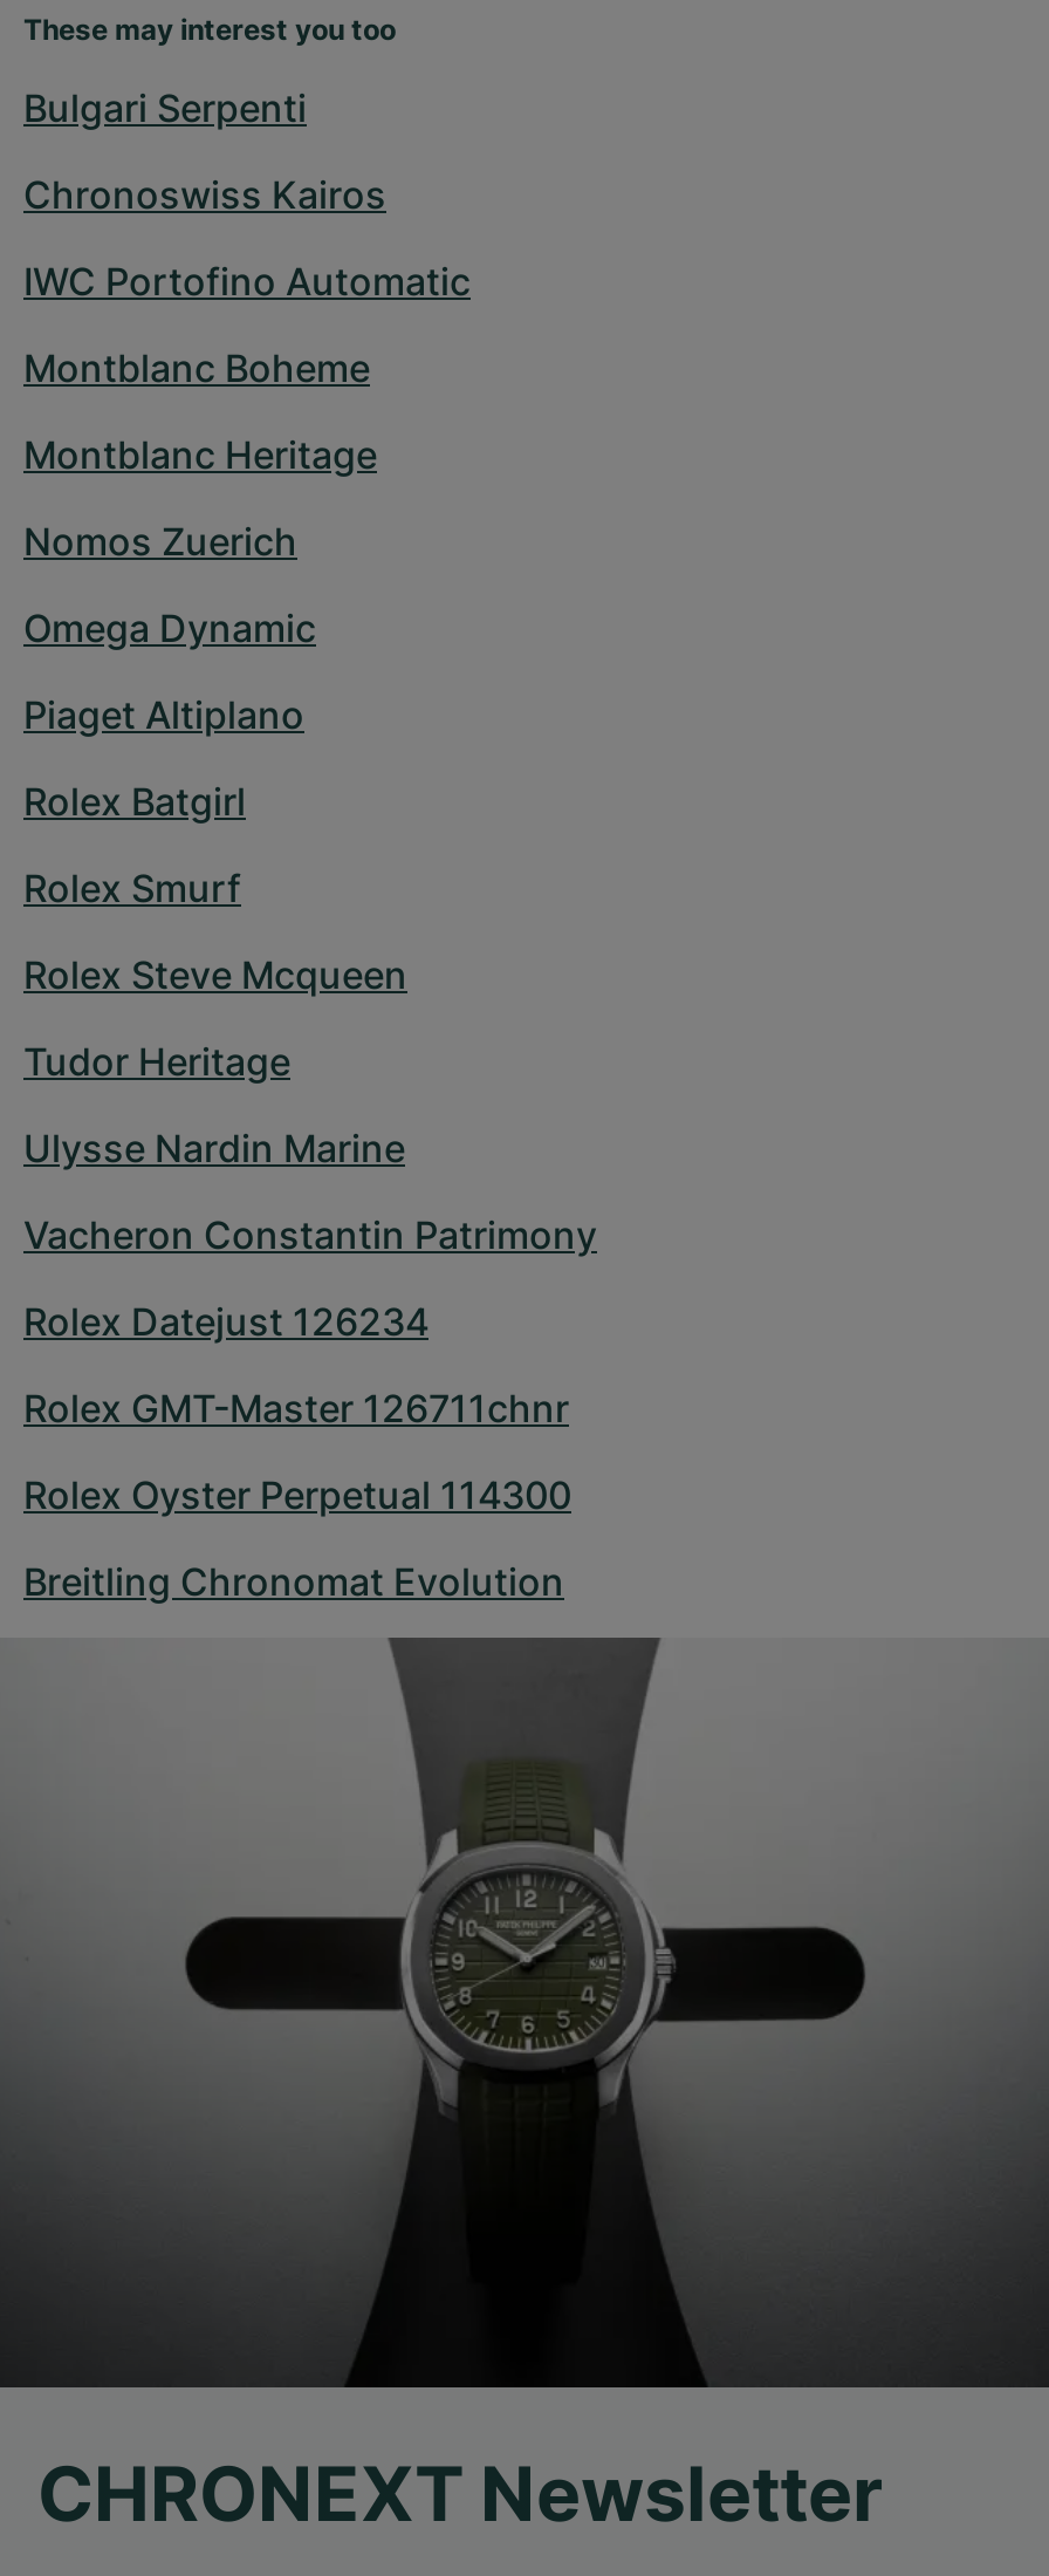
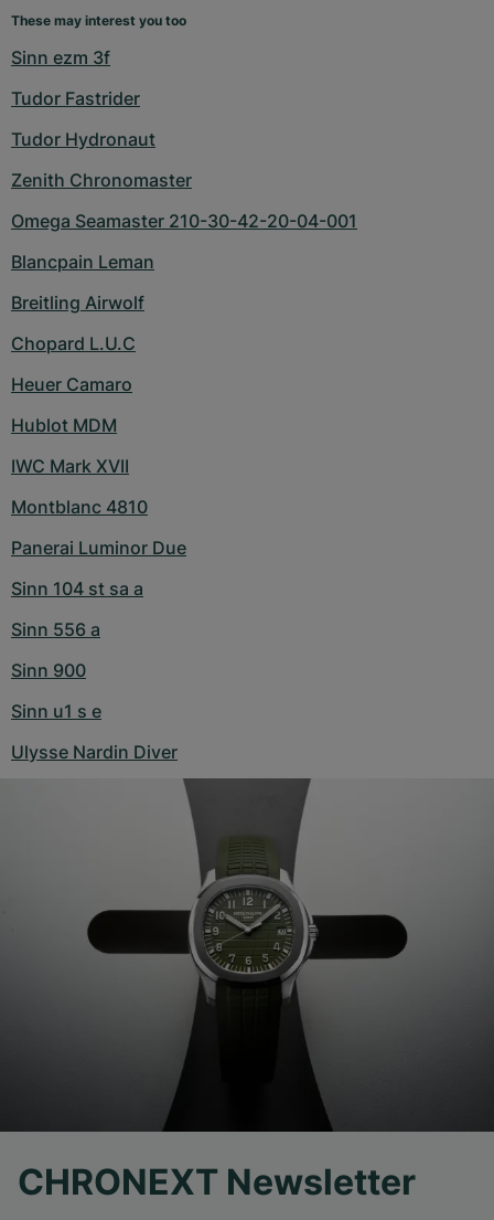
[23,84,307,131] Bulgari Serpenti -> [11,46,110,68] Sinn ezm 3f
[23,171,386,218] Chronoswiss Kairos -> [11,87,140,109] Tudor Fastrider
[23,258,471,305] IWC Portofino Automatic -> [11,128,155,150] Tudor Hydronaut
[23,344,370,391] Montblanc Boheme -> [11,169,192,191] Zenith Chronomaster
[23,431,377,478] Montblanc Heritage -> [11,210,357,232] Omega Seamaster 210-30-42-20-04-001
[23,518,297,565] Nomos Zuerich -> [11,251,154,273] Blancpain Leman
[23,604,316,651] Omega Dynamic -> [11,291,144,314] Breitling Airwolf
[23,691,304,738] Piaget Altiplano -> [11,332,136,354] Chopard L.U.C
[23,778,246,825] Rolex Batgirl -> [11,373,132,395] Heuer Camaro
[23,865,241,911] Rolex Smurf -> [11,414,117,436] Hublot MDM
[23,951,407,998] Rolex Steve Mcqueen -> [11,455,129,477] IWC Mark XVII
[23,1038,290,1085] Tudor Heritage -> [11,496,148,518] Montblanc 4810
[23,1125,405,1171] Ulysse Nardin Marine -> [11,537,186,559] Panerai Luminor Due
[23,1211,597,1258] Vacheron Constantin Patrimony -> [11,577,143,600] Sinn 104 st sa a
[23,1298,428,1345] Rolex Datejust 126234 -> [11,618,100,640] Sinn 556 a
[23,1385,569,1432] Rolex GMT-Master 126711chnr -> [11,659,86,681] Sinn 900
[23,1471,571,1518] Rolex Oyster Perpetual 114300 -> [11,700,101,722] Sinn u1 s e
[23,1558,564,1605] Breitling Chronomat Evolution -> [11,741,178,763] Ulysse Nardin Diver

